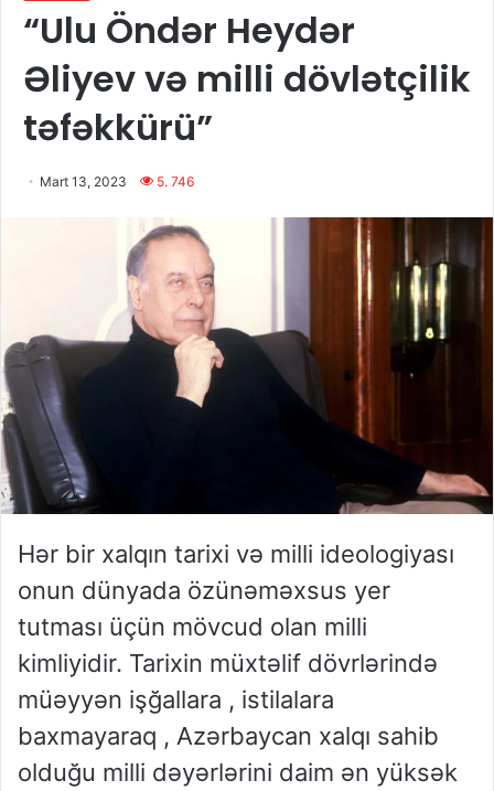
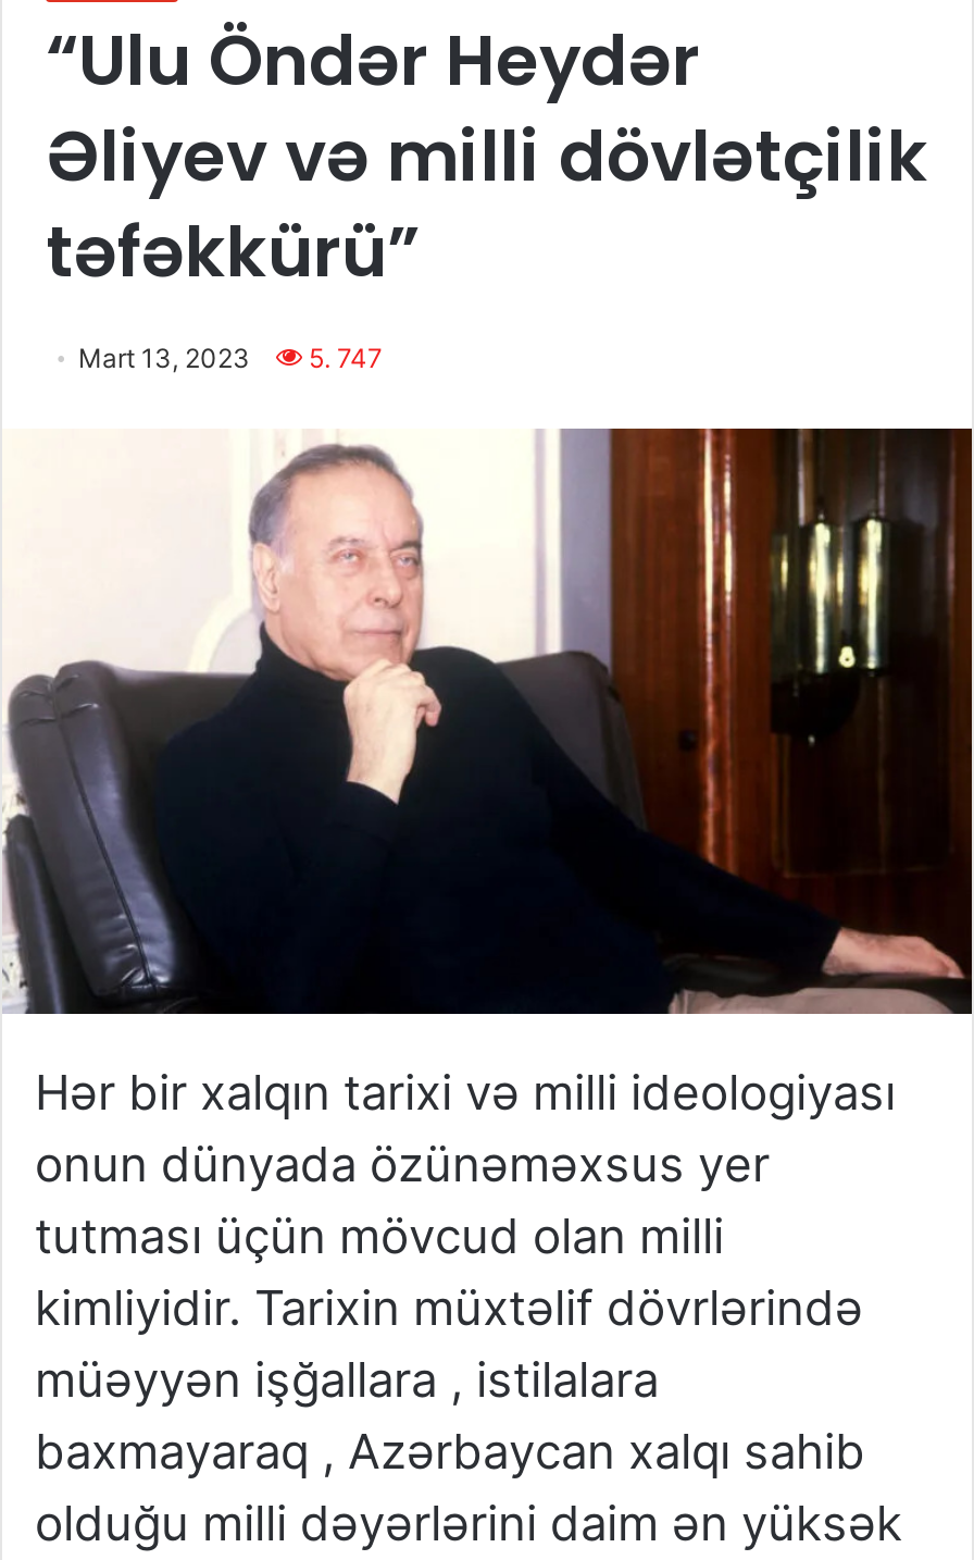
[40,173,194,190] Mart 13, 2023 5. 746 -> [78,342,383,374] Mart 13, 2023 5. 747

